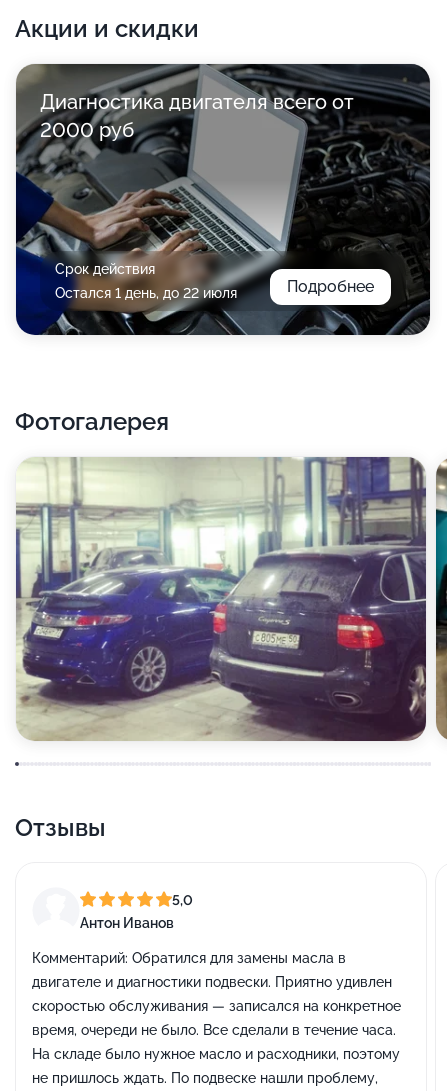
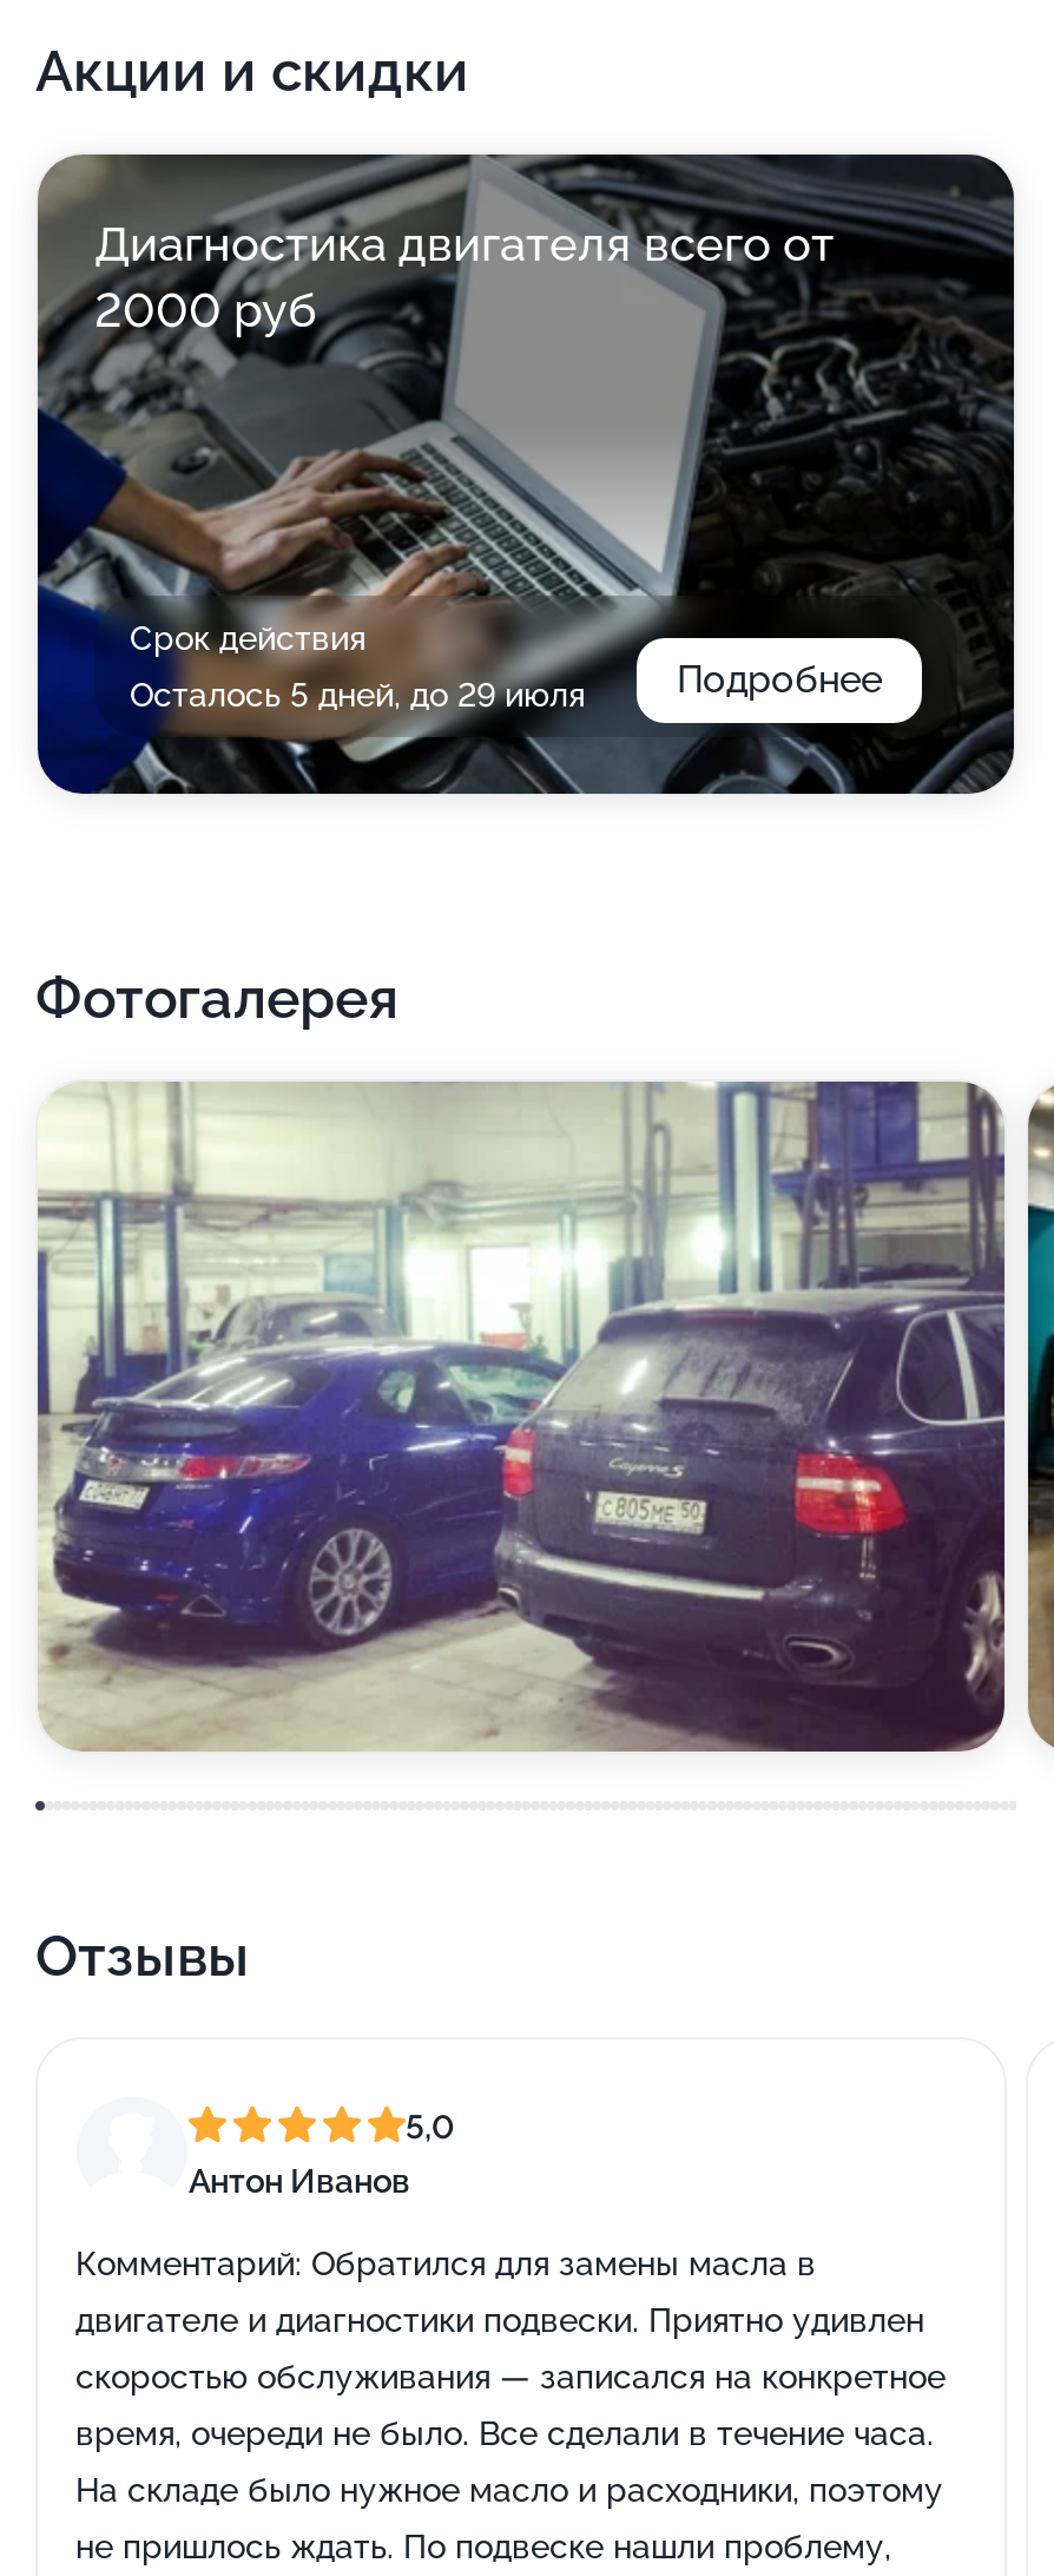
[55,285,237,301] Остался 1 день, до 22 июля -> [130,676,585,714] Осталось 5 дней, до 29 июля

